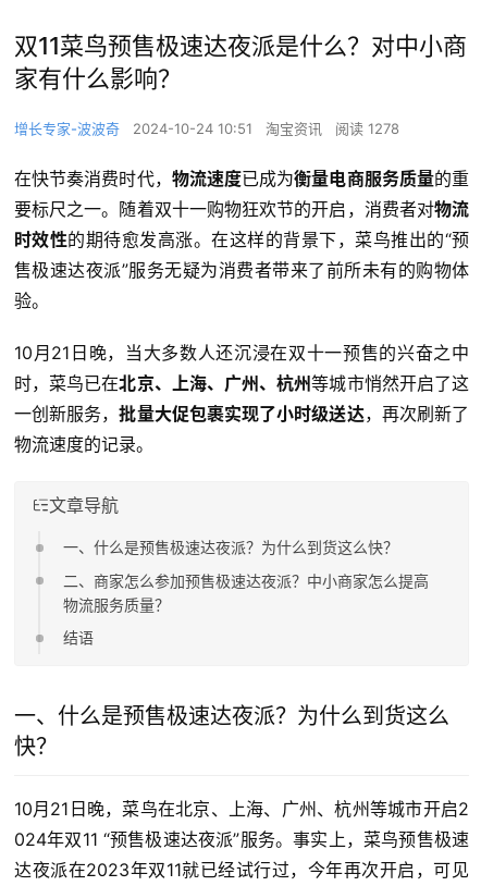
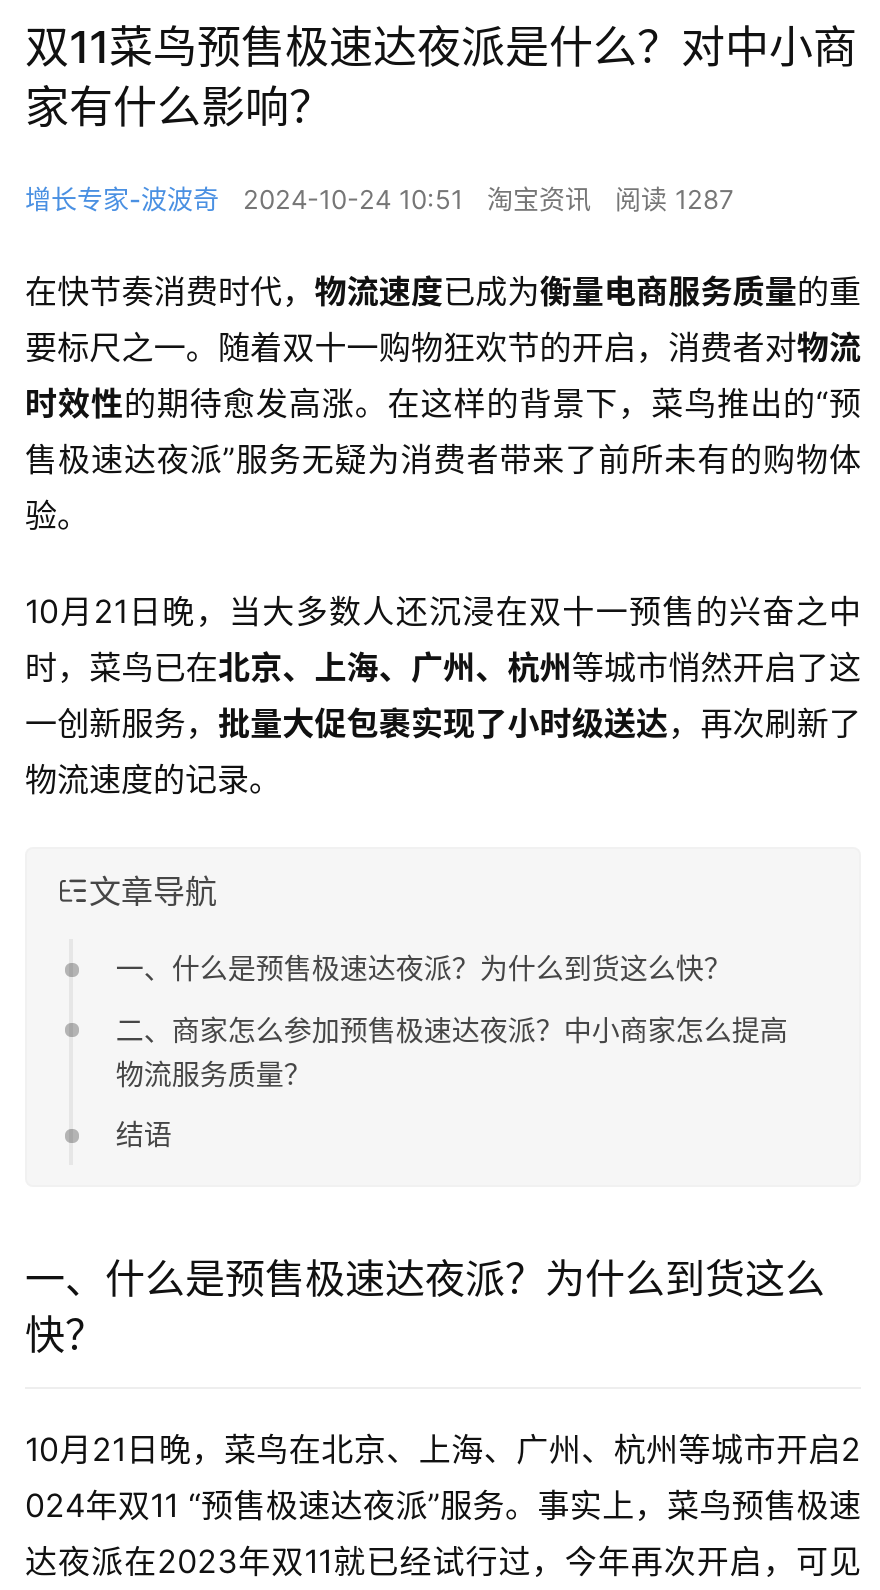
[14,120,399,137] 增长专家-波波奇 2024-10-24 10:51 淘宝资讯 阅读 1278 -> [25,183,733,215] 增长专家-波波奇 2024-10-24 10:51 淘宝资讯 阅读 1287

